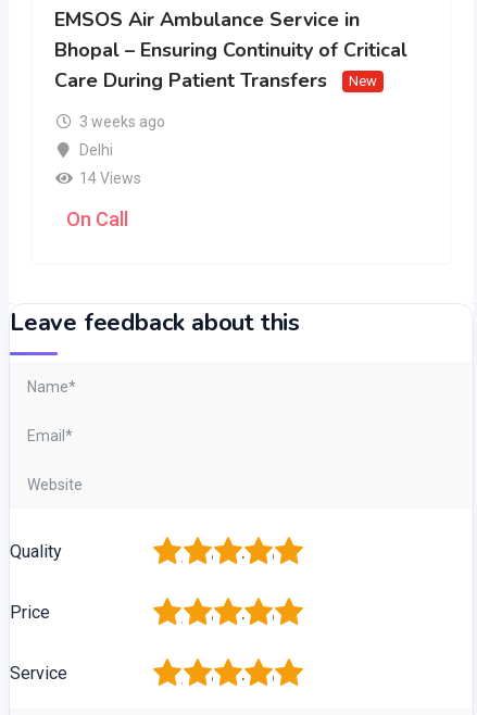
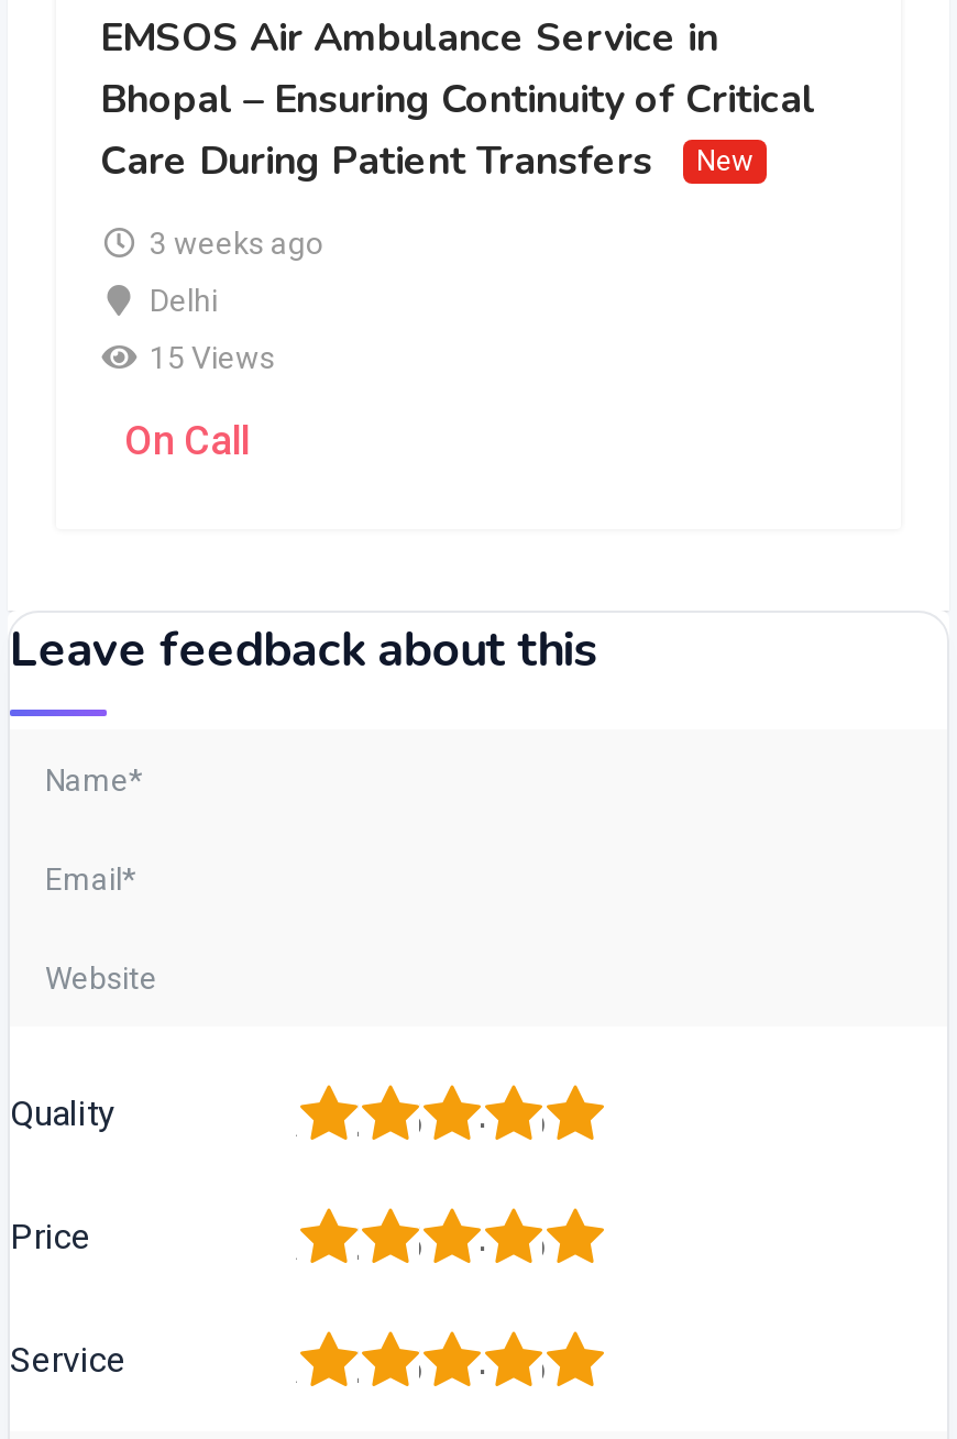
[79,170,141,187] 14 Views -> [150,340,275,375] 15 Views

